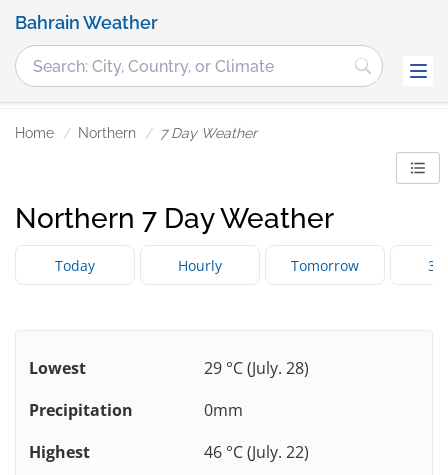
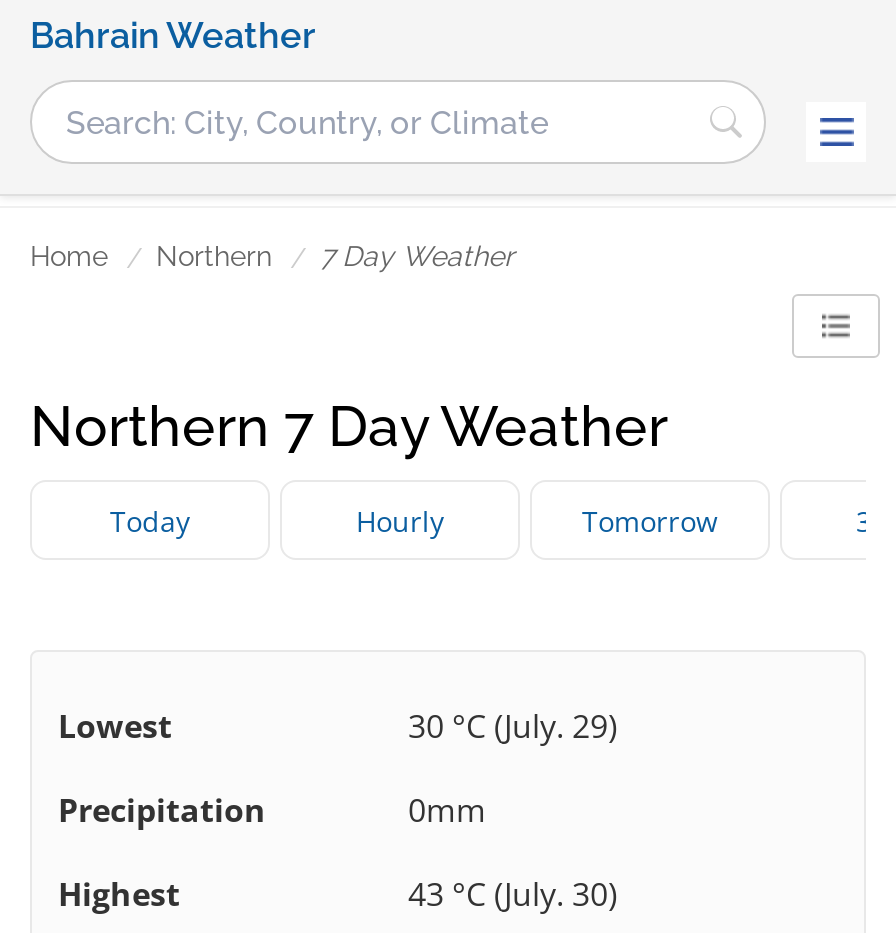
[204,357,309,379] 29 °C (July. 28) -> [408,705,618,749] 30 °C (July. 29)
[204,441,309,463] 46 °C (July. 22) -> [408,873,618,917] 43 °C (July. 30)

